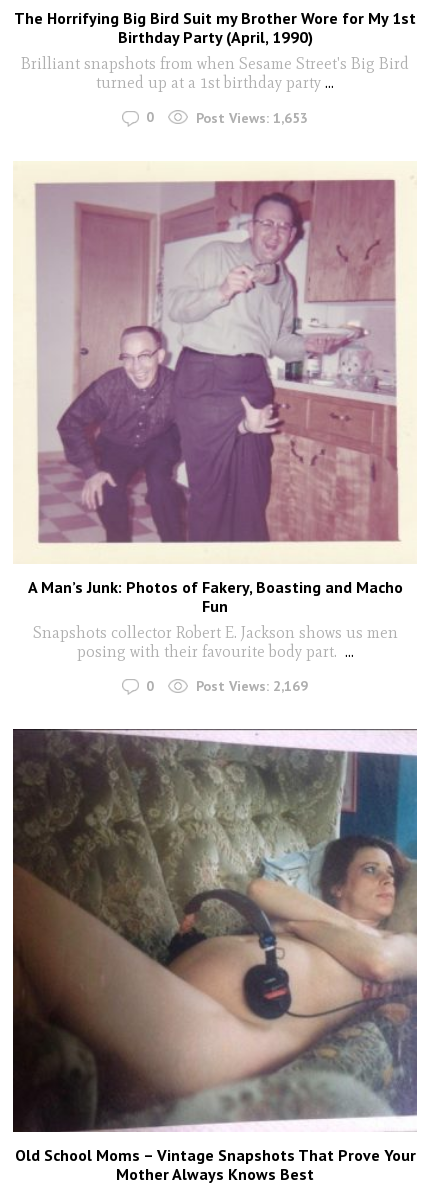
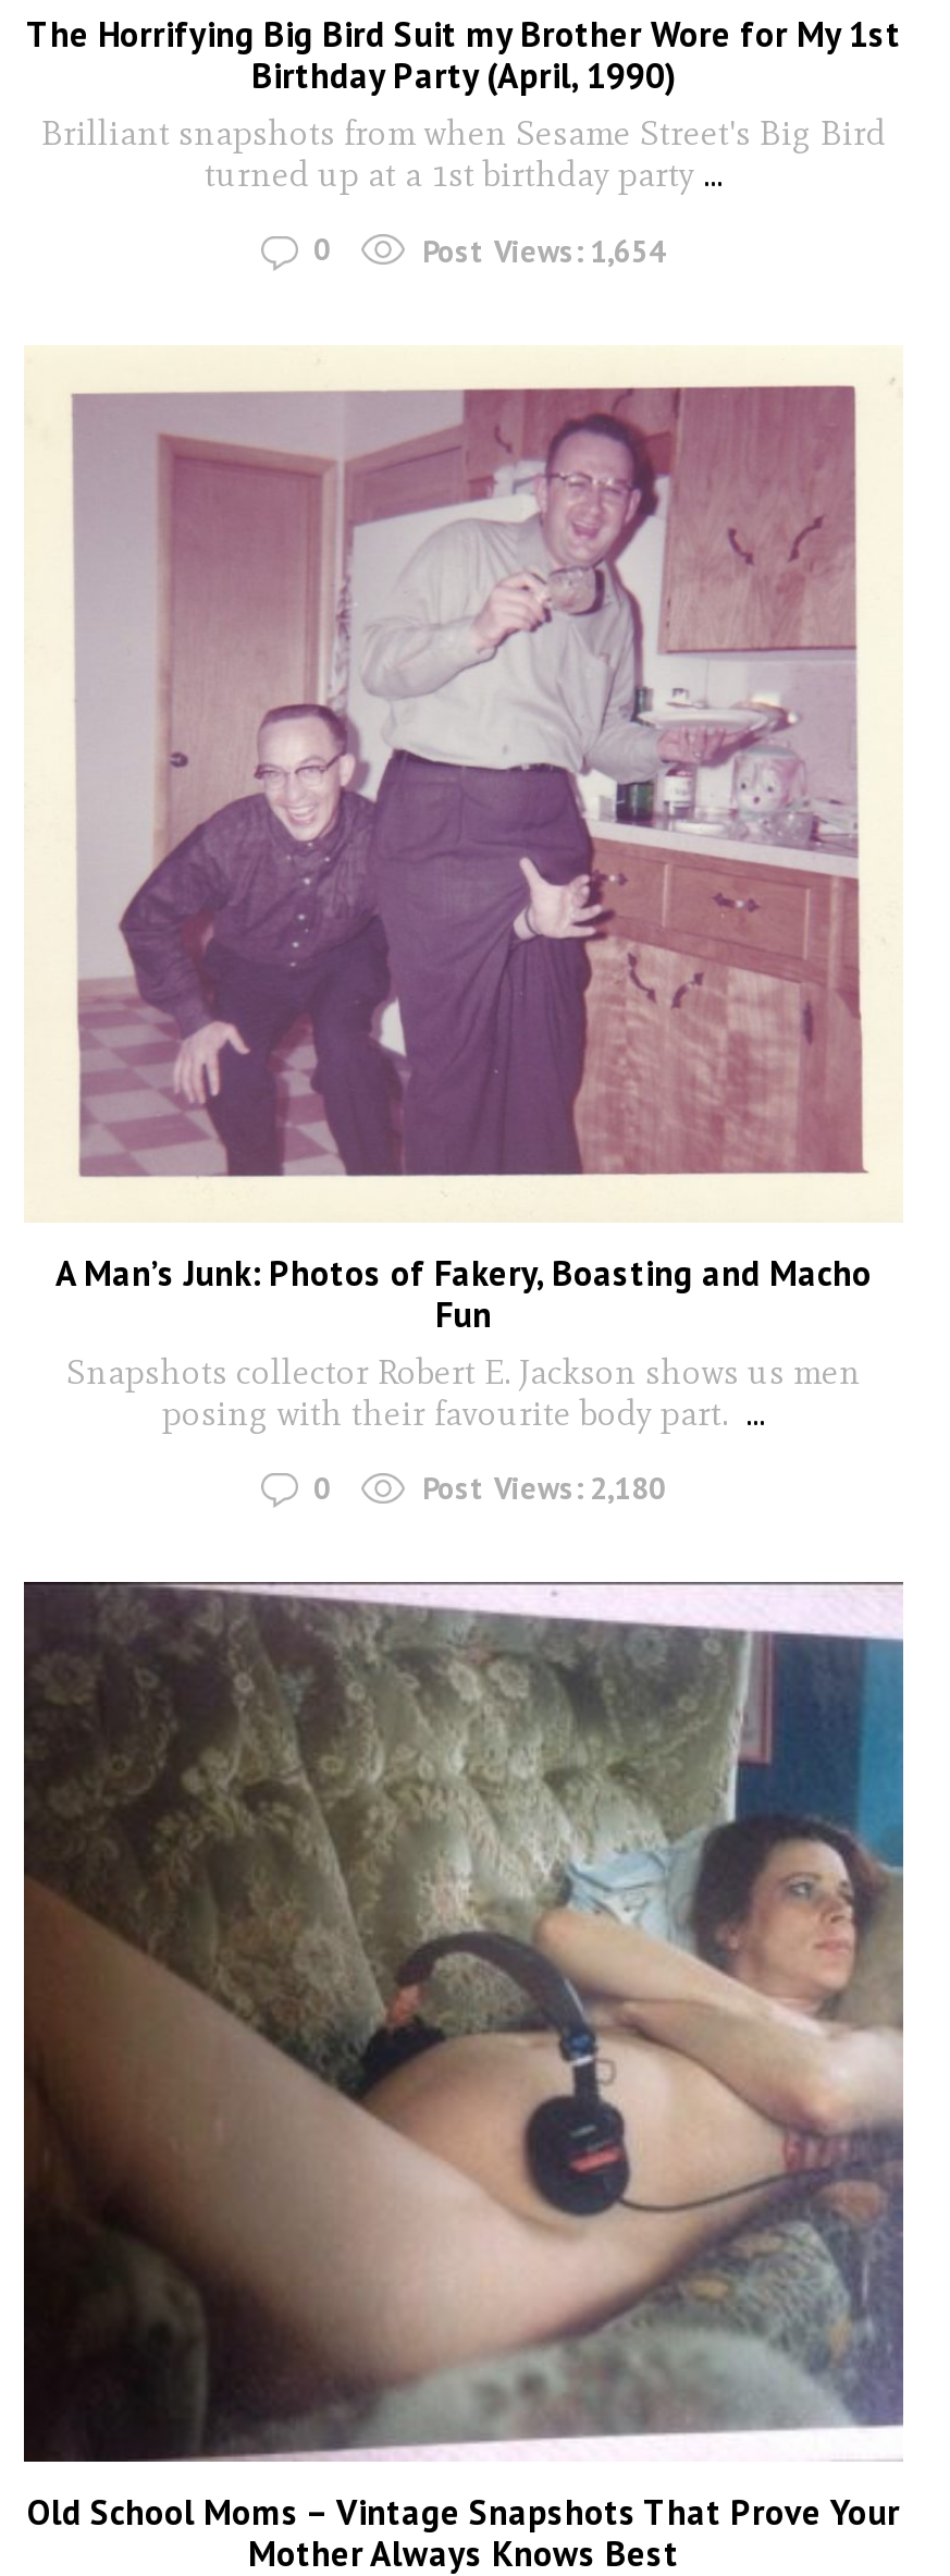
[196,108,308,126] Post Views: 1,653 -> [422,232,666,271] Post Views: 1,654
[196,677,308,695] Post Views: 2,169 -> [422,1470,666,1509] Post Views: 2,180

